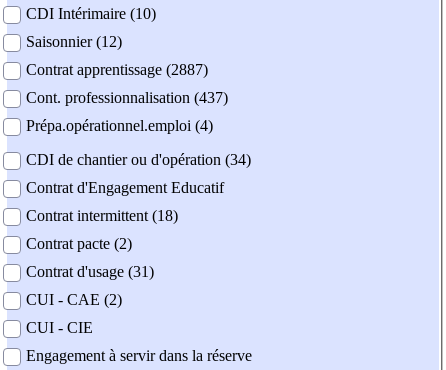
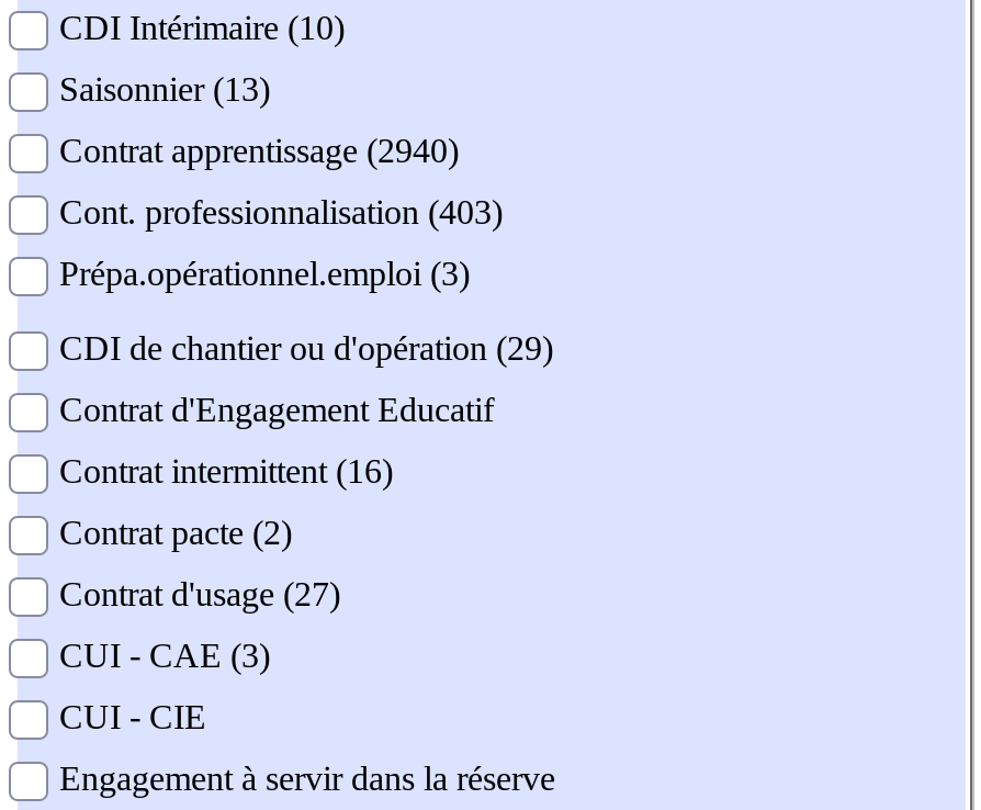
[26,33,122,50] Saisonnier (12) -> [59,71,270,108] Saisonnier (13)
[26,61,208,78] Contrat apprentissage (2887) -> [59,132,459,169] Contrat apprentissage (2940)
[26,89,228,106] Cont. professionnalisation (437) -> [59,194,503,231] Cont. professionnalisation (403)
[26,117,213,134] Prépa.opérationnel.emploi (4) -> [59,255,470,292] Prépa.opérationnel.emploi (3)
[26,151,251,168] CDI de chantier ou d'opération (34) -> [59,330,553,367] CDI de chantier ou d'opération (29)
[26,207,178,224] Contrat intermittent (18) -> [59,453,393,490] Contrat intermittent (16)
[26,263,154,280] Contrat d'usage (31) -> [59,576,340,613] Contrat d'usage (27)
[26,291,122,308] CUI - CAE (2) -> [59,637,270,674] CUI - CAE (3)

